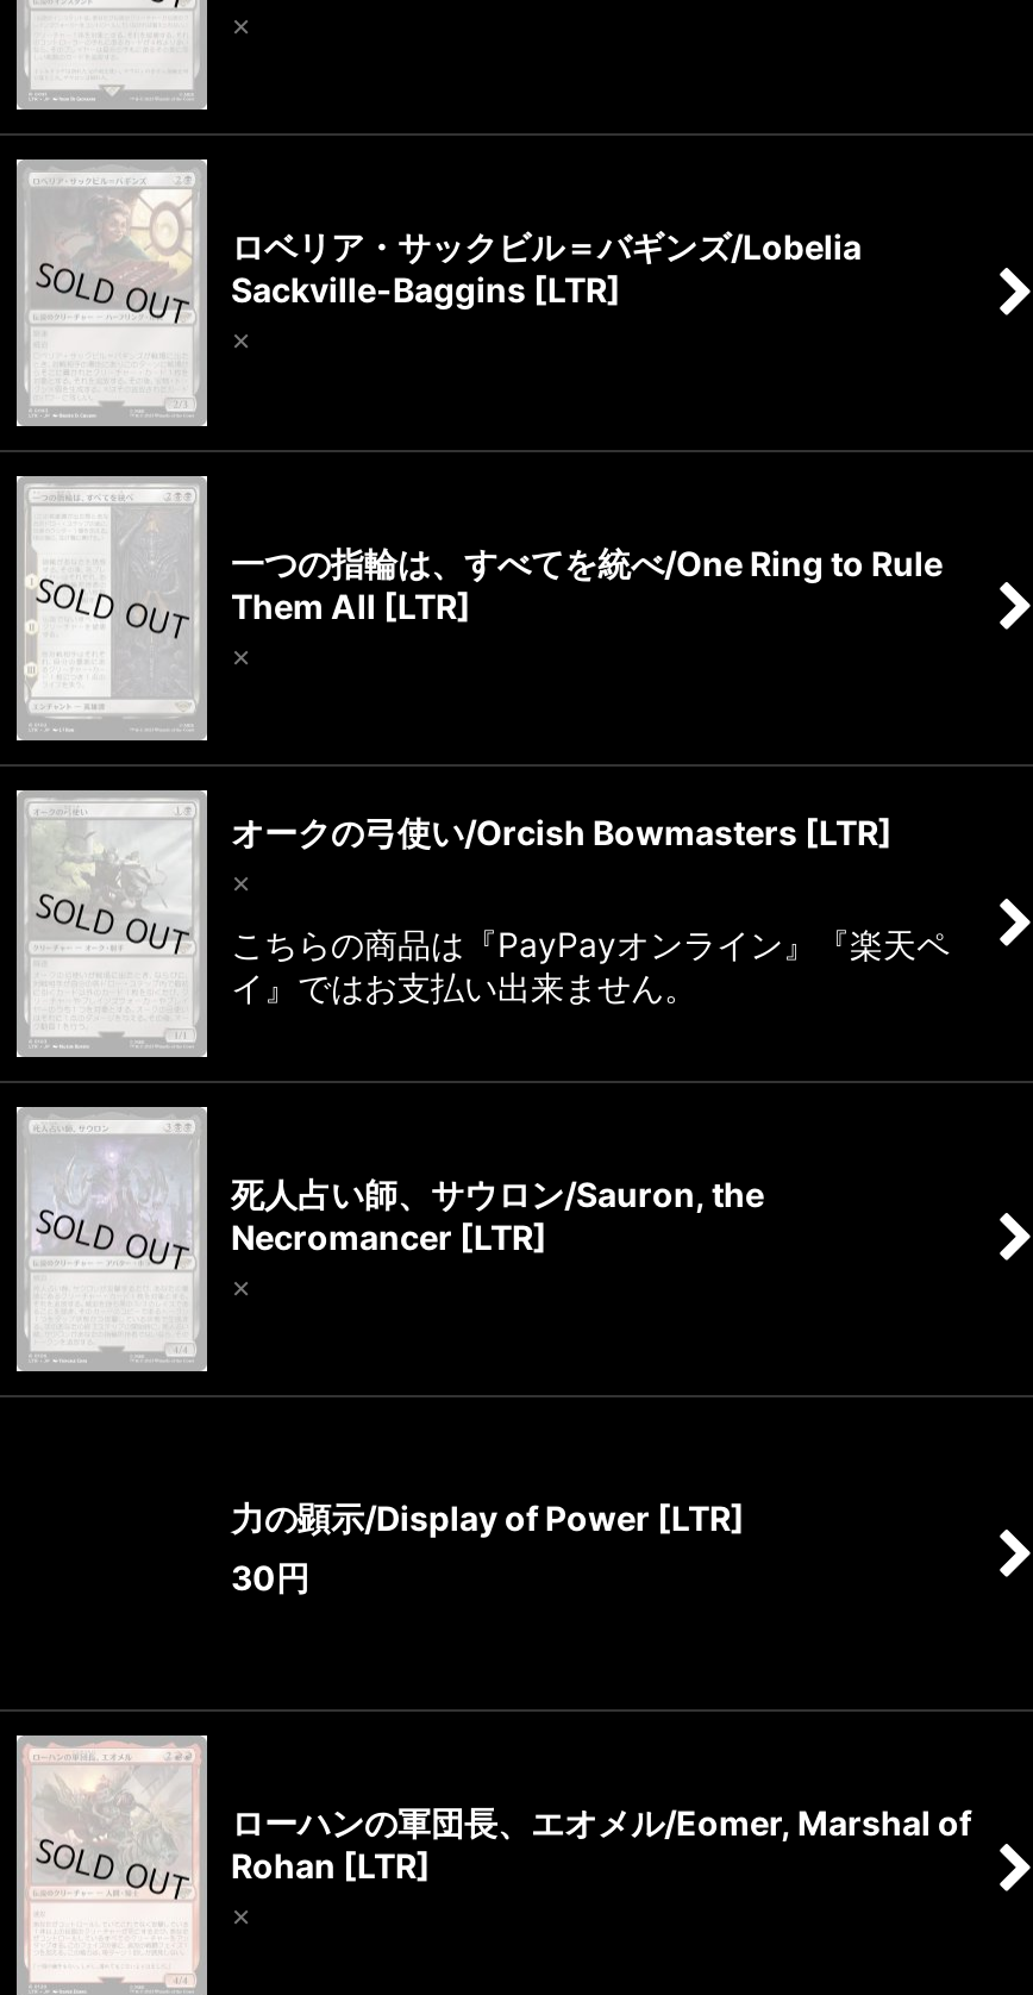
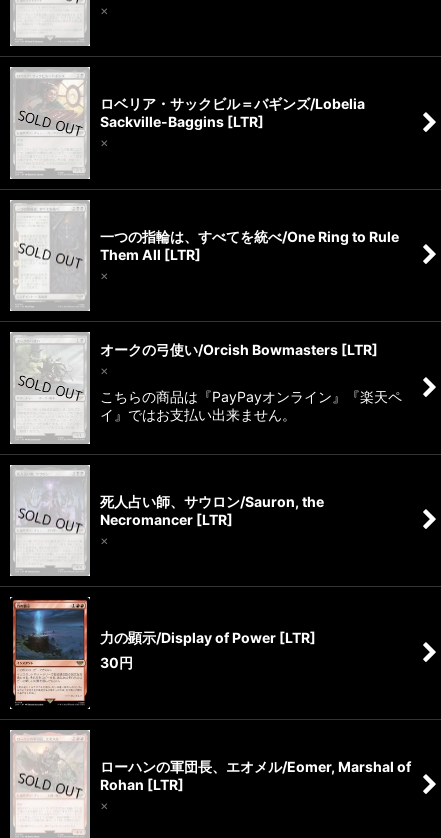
none -> [9,596,91,710] [image]

